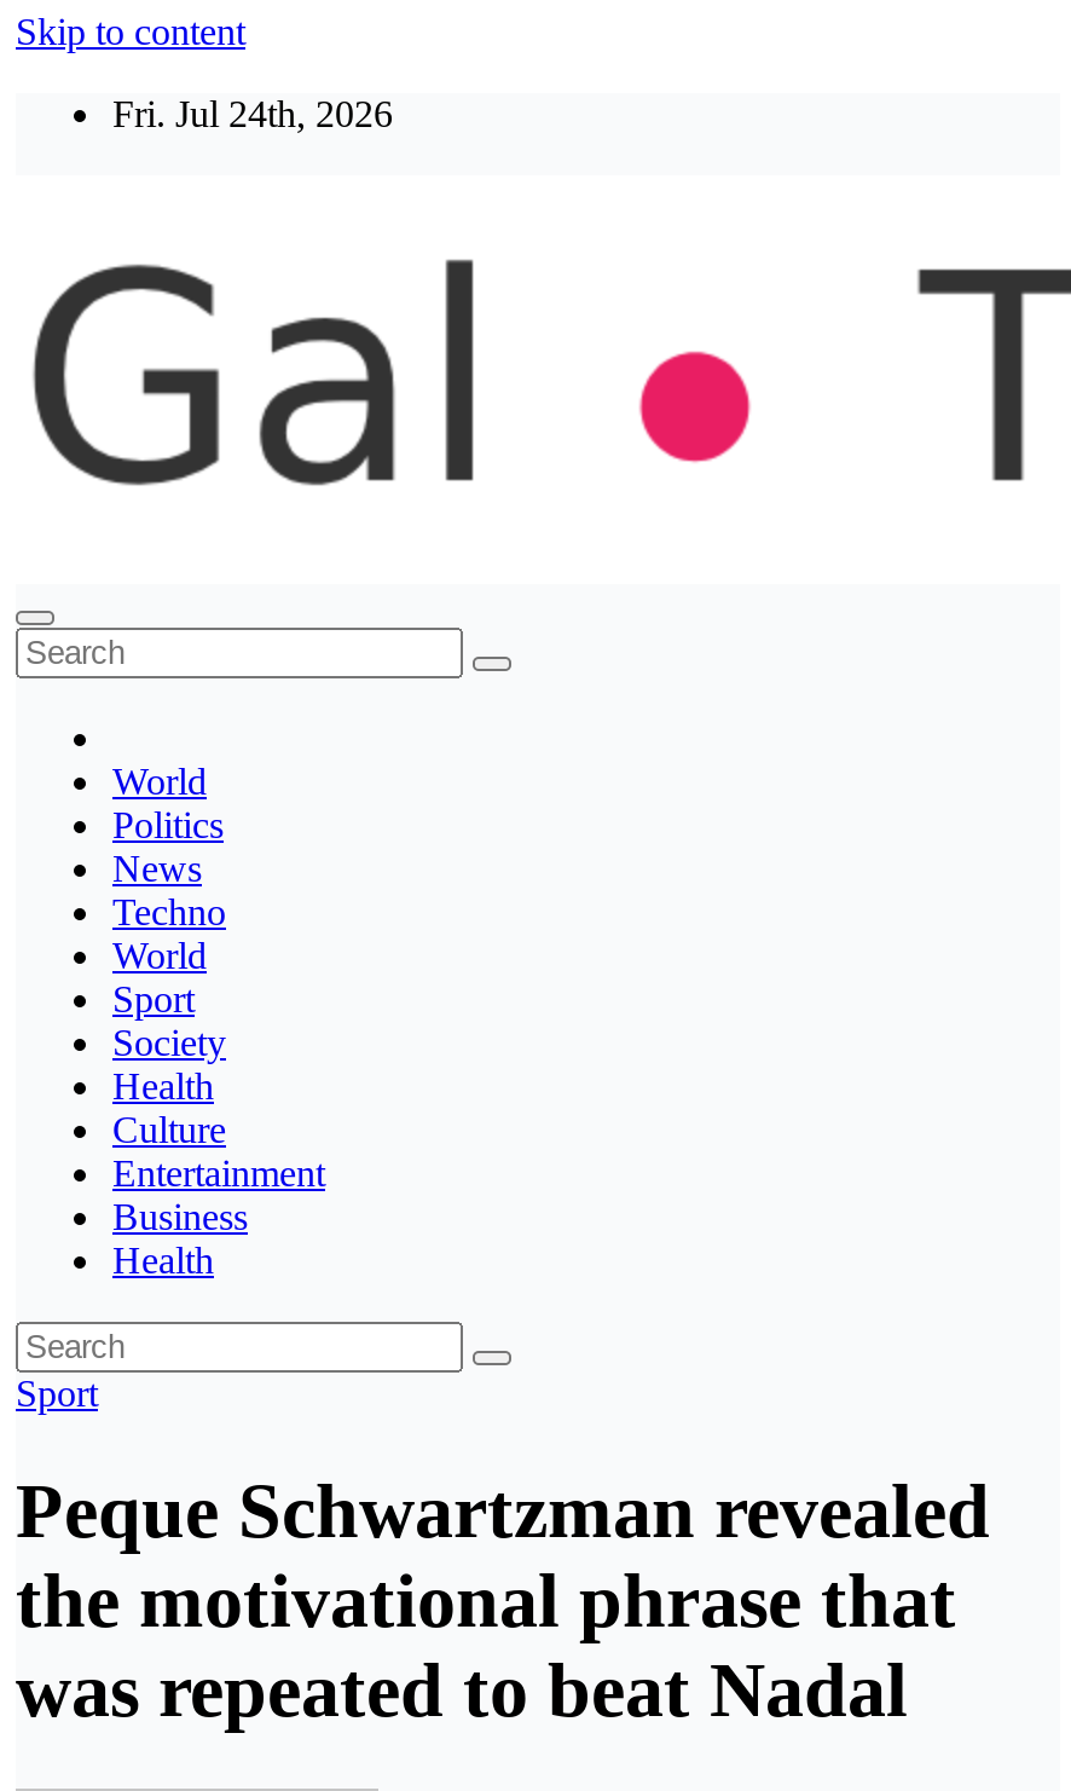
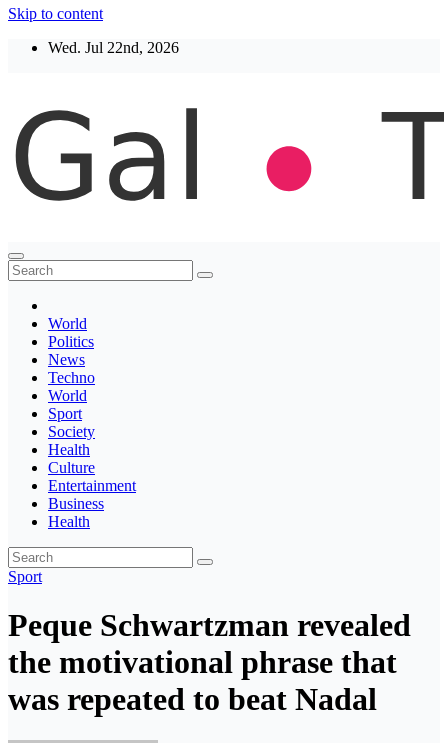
[112,93,393,134] Fri. Jul 24th, 2026 -> [48,39,179,56] Wed. Jul 22nd, 2026

